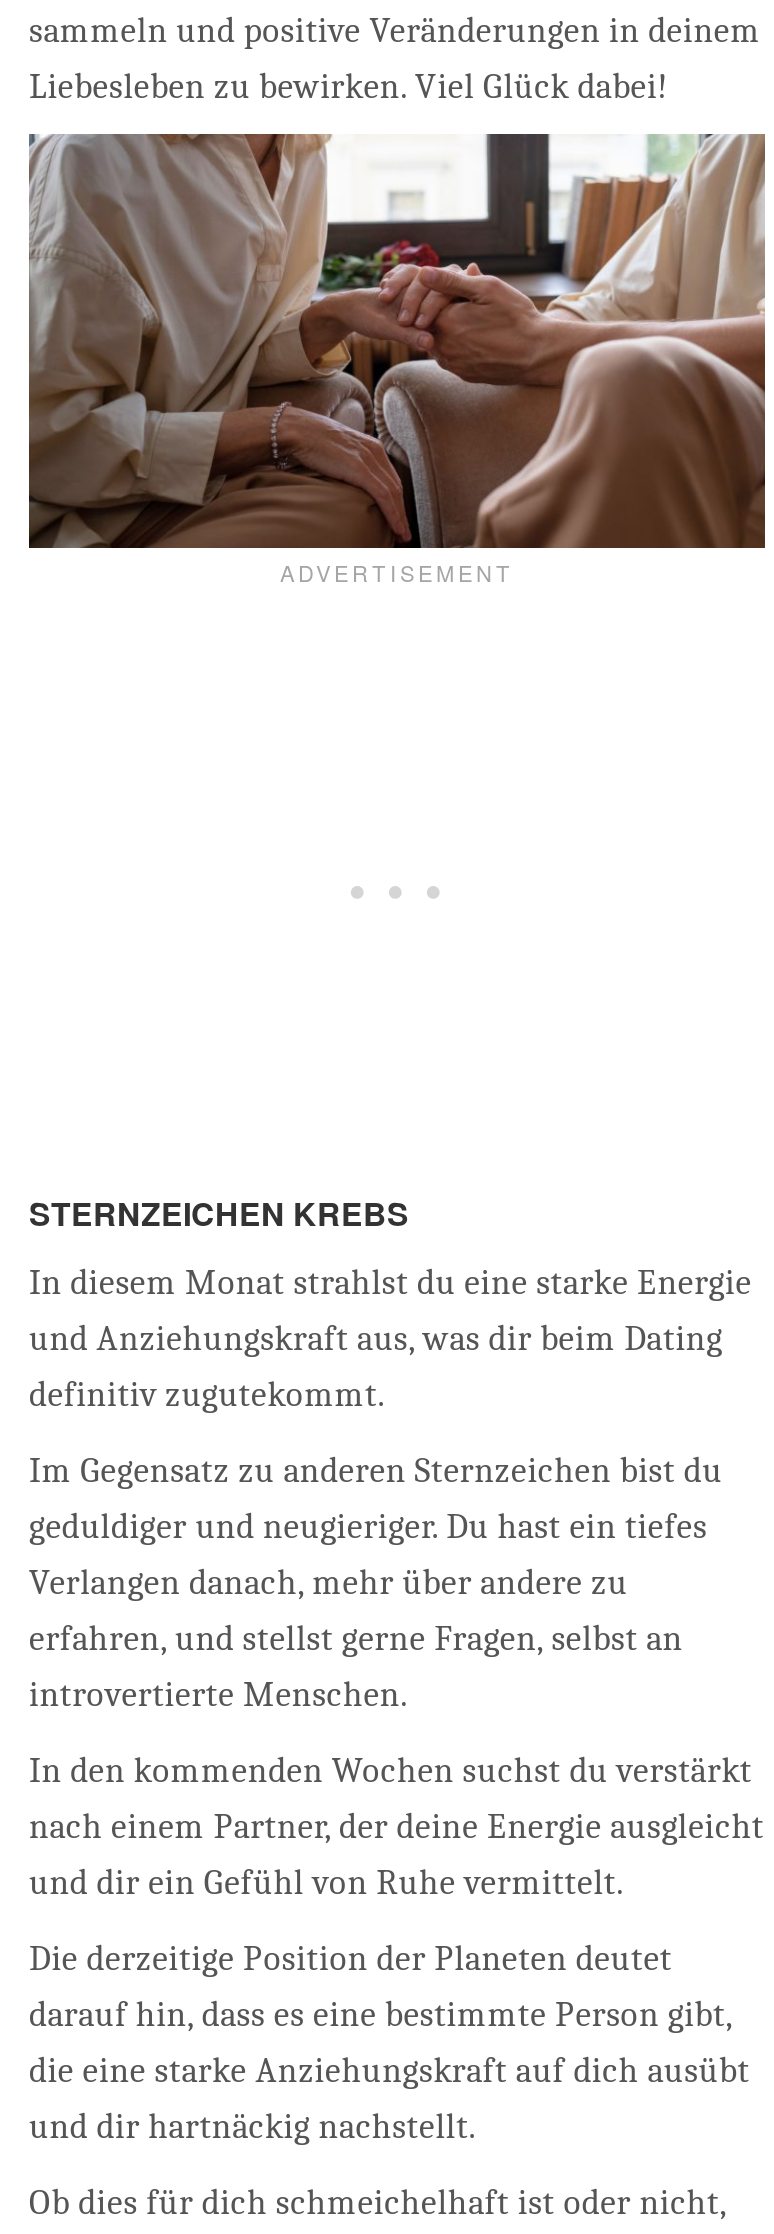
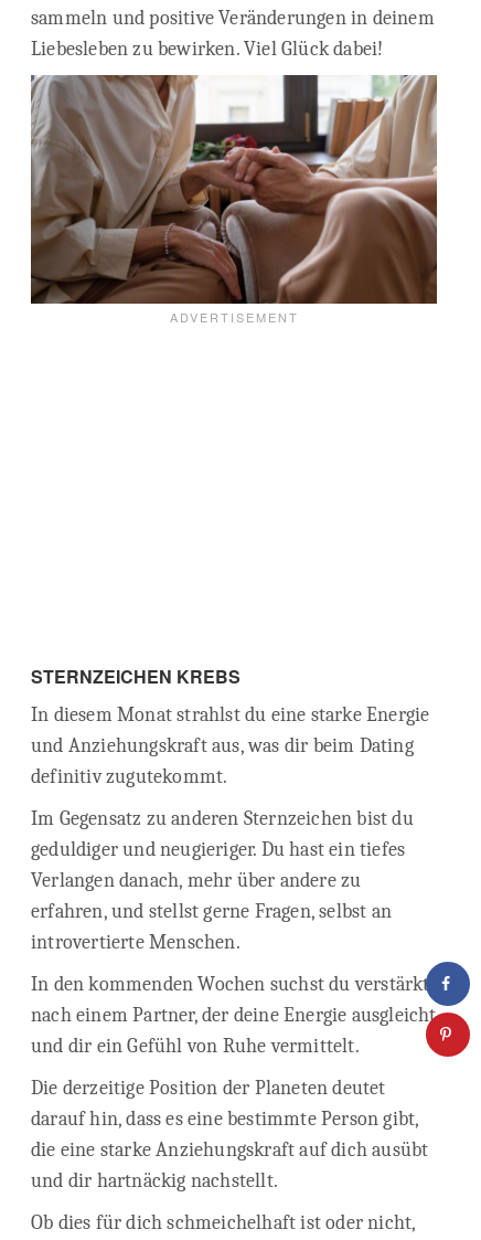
none -> [425,961,471,1058] [image]

